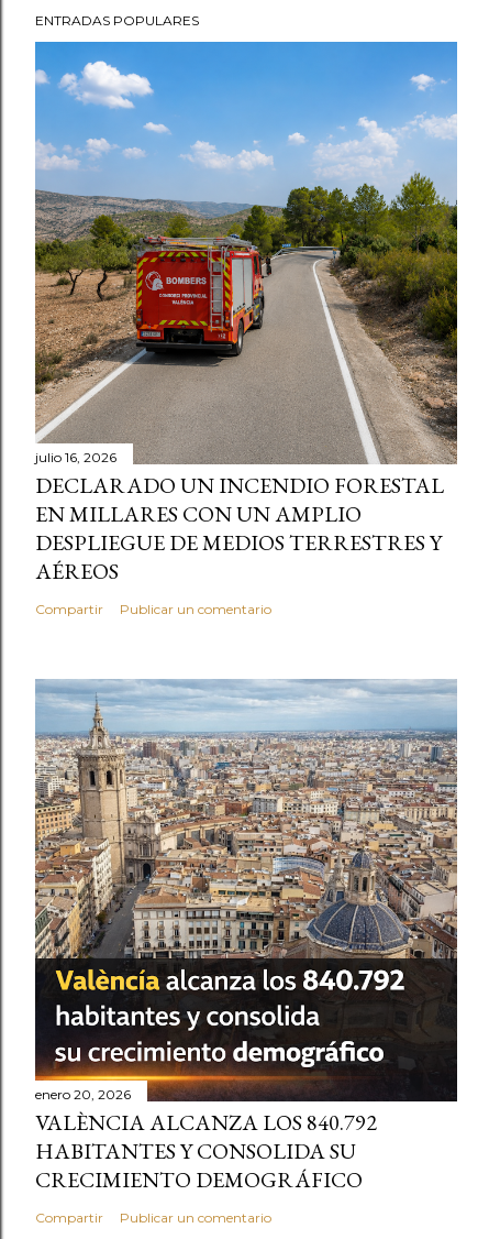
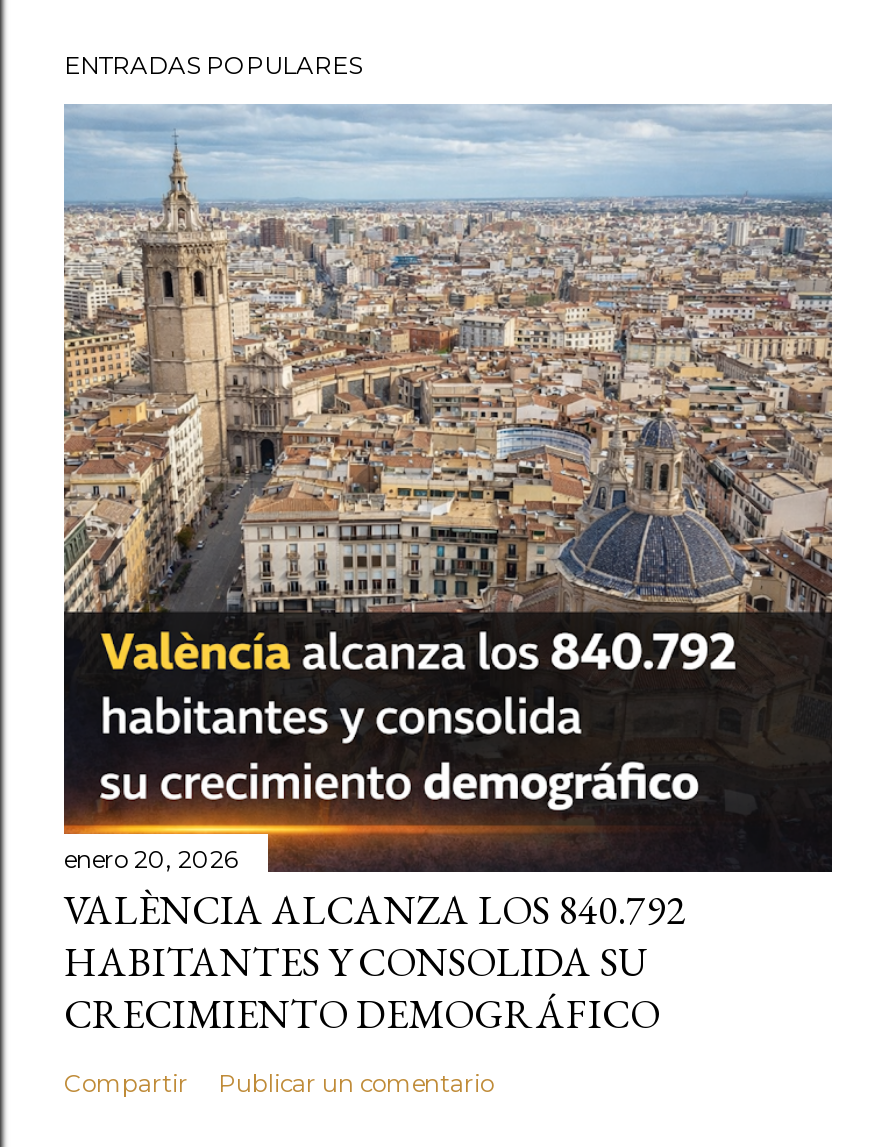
[34,42,458,617] [image] | julio 16, 2026 | DECLARADO UN INCENDIO FORESTAL | EN MILLARES CON UN AMPLIO | DESPLIEGUE DE MEDIOS TERRESTRES Y | AÉREOS | Compartir | Publicar un comentario -> none

